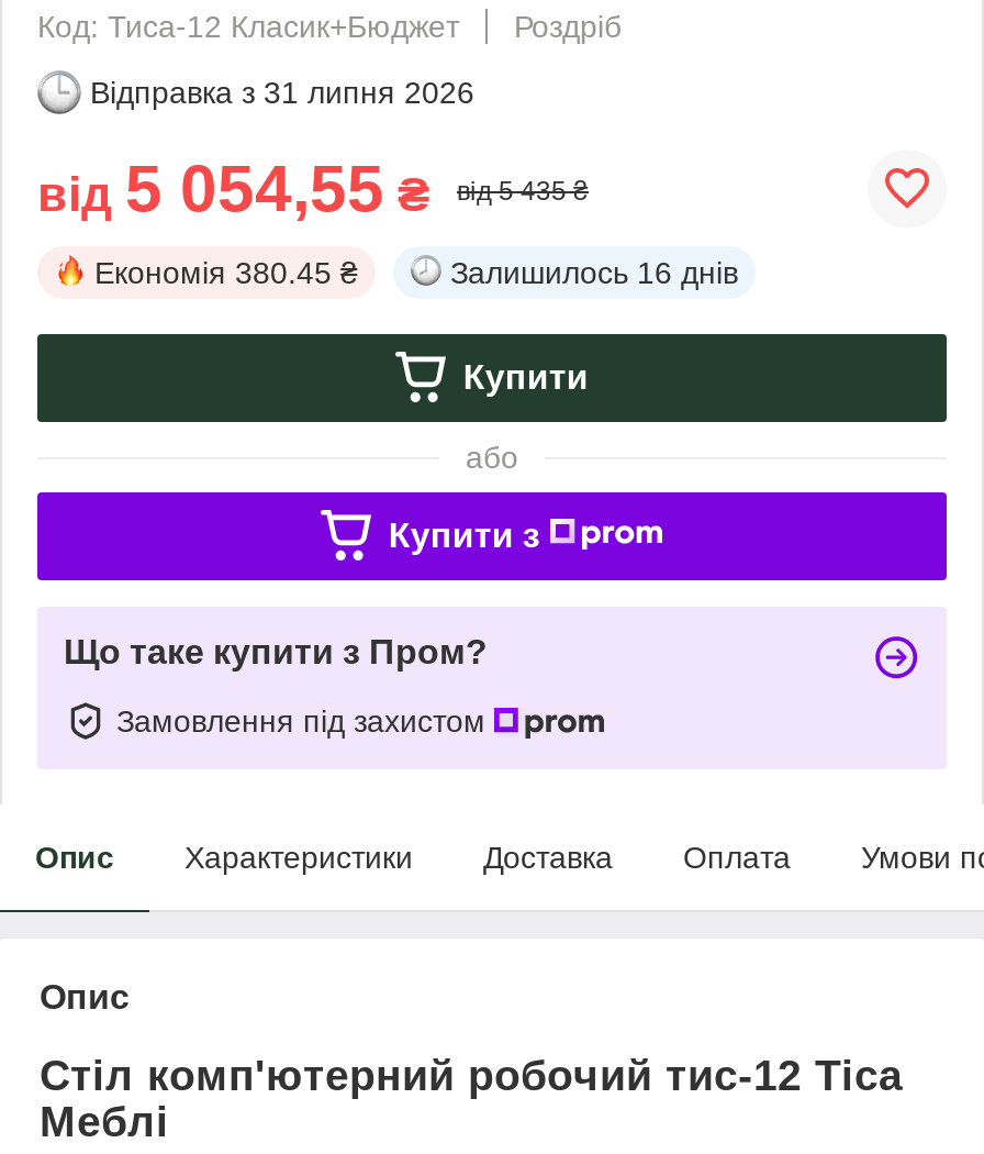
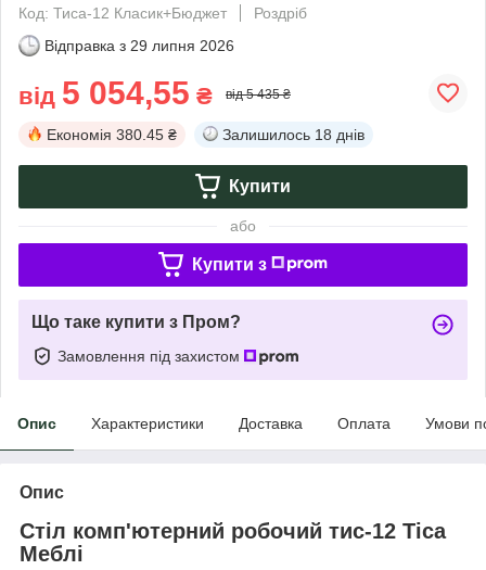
[90,74,474,109] Відправка з 31 липня 2026 -> [44,37,234,54] Відправка з 29 липня 2026
[450,255,738,290] Залишилось 16 днів -> [222,126,364,143] Залишилось 18 днів

